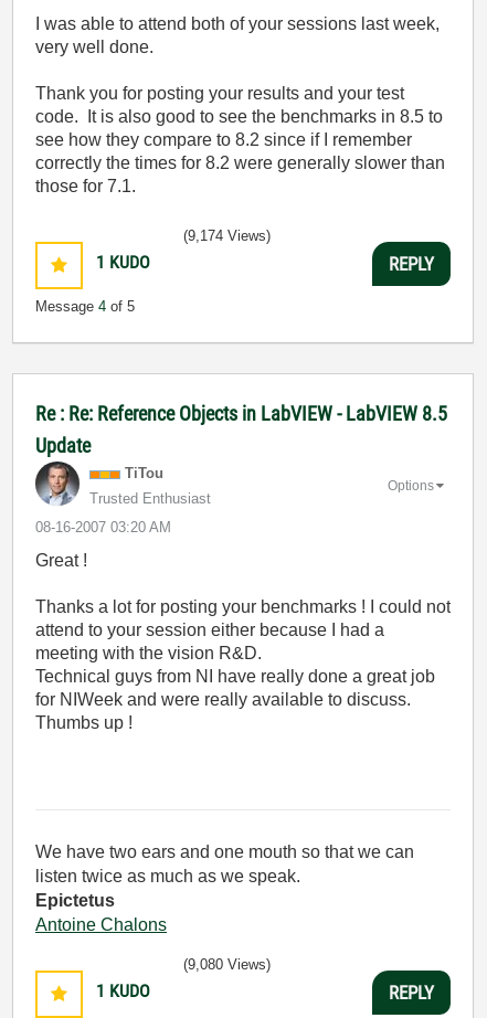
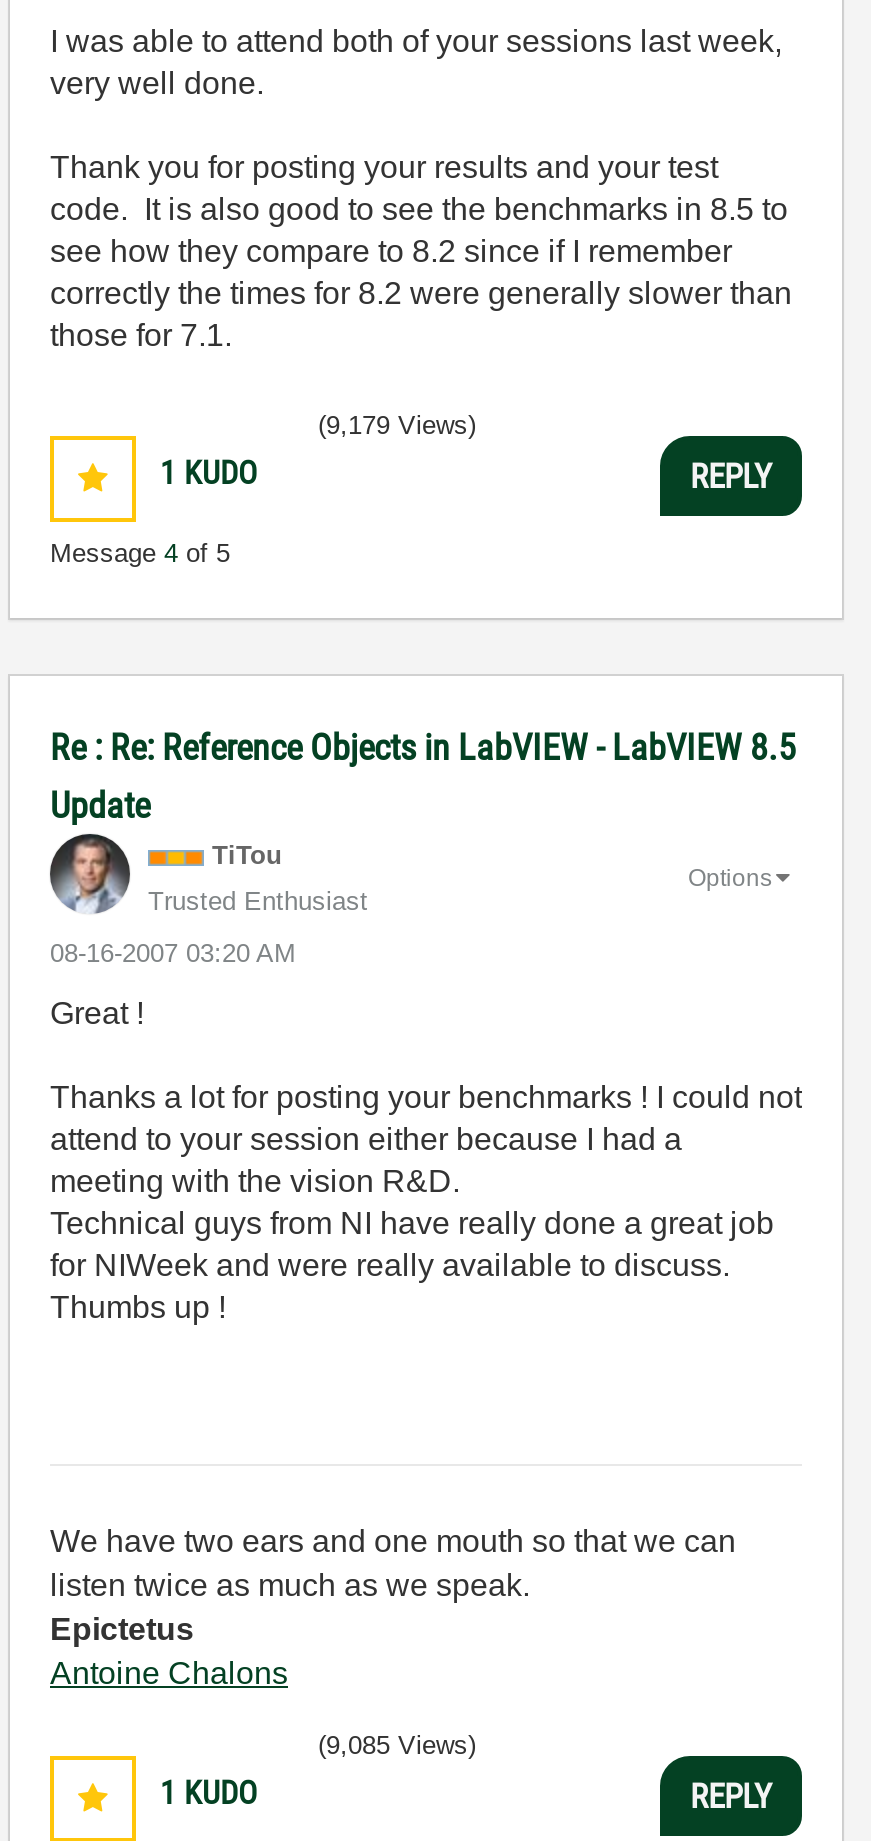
[183,227,271,244] (9,174 Views) -> [318,410,476,440] (9,179 Views)
[183,956,271,973] (9,080 Views) -> [318,1730,476,1760] (9,085 Views)

